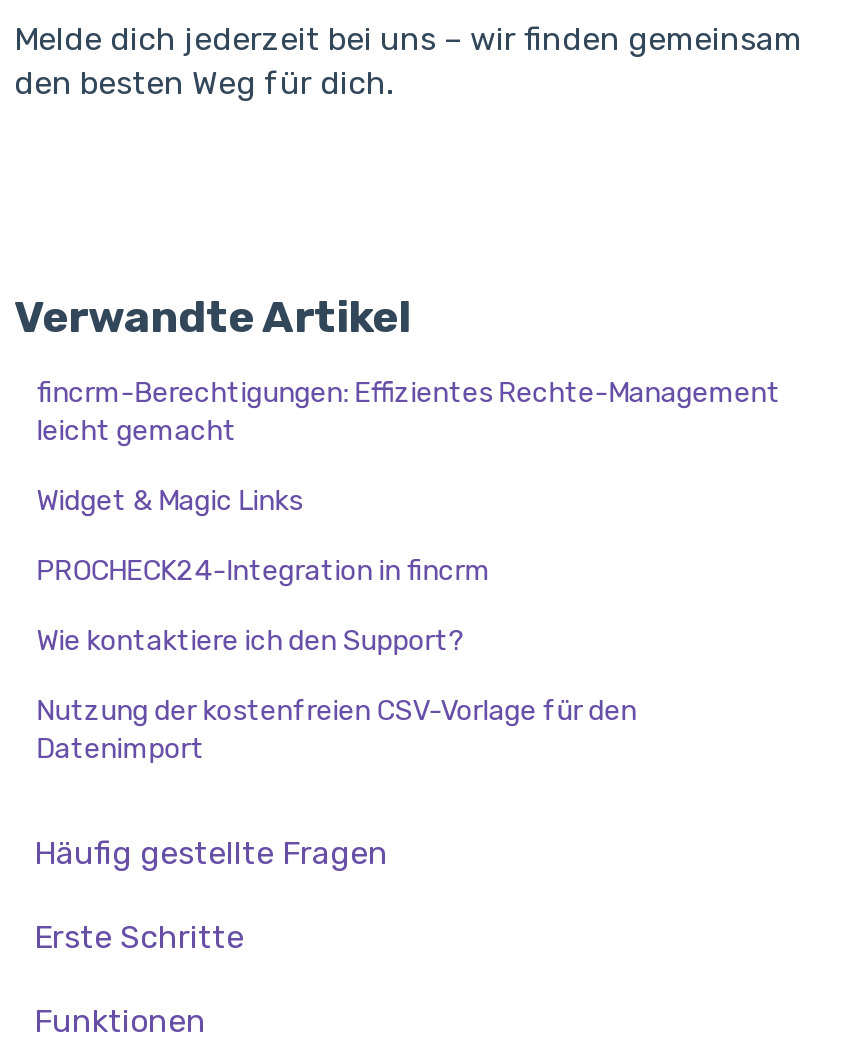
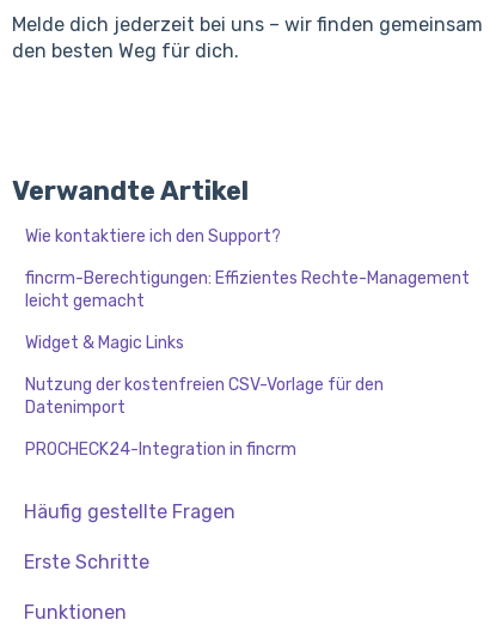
moved [36,376,780,518] -> [25,268,470,353]: fincrm-Berechtigungen: Effizientes Rechte-Management | leicht gemacht | Widget & Magic Links
moved [36,554,490,588] -> [25,439,297,459]: PROCHECK24-Integration in fincrm
moved [36,624,464,658] -> [25,226,281,246]: Wie kontaktiere ich den Support?
moved [36,694,636,766] -> [25,374,384,418]: Nutzung der kostenfreien CSV-Vorlage für den | Datenimport

